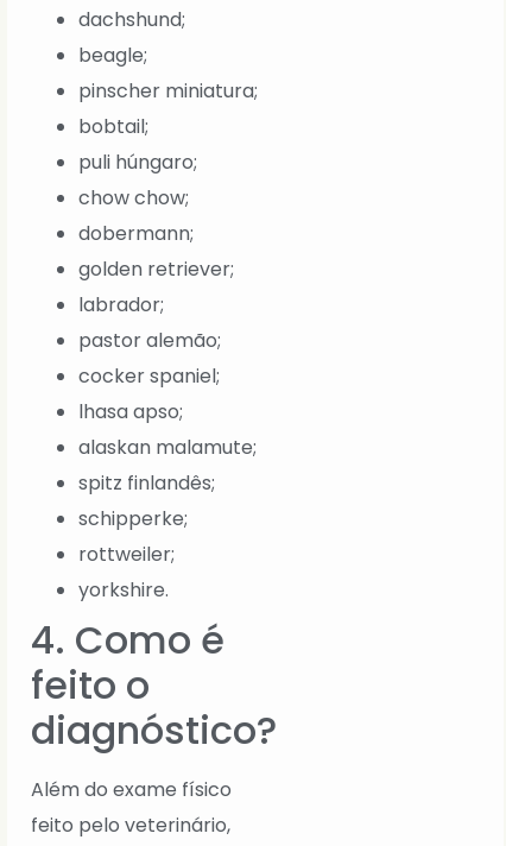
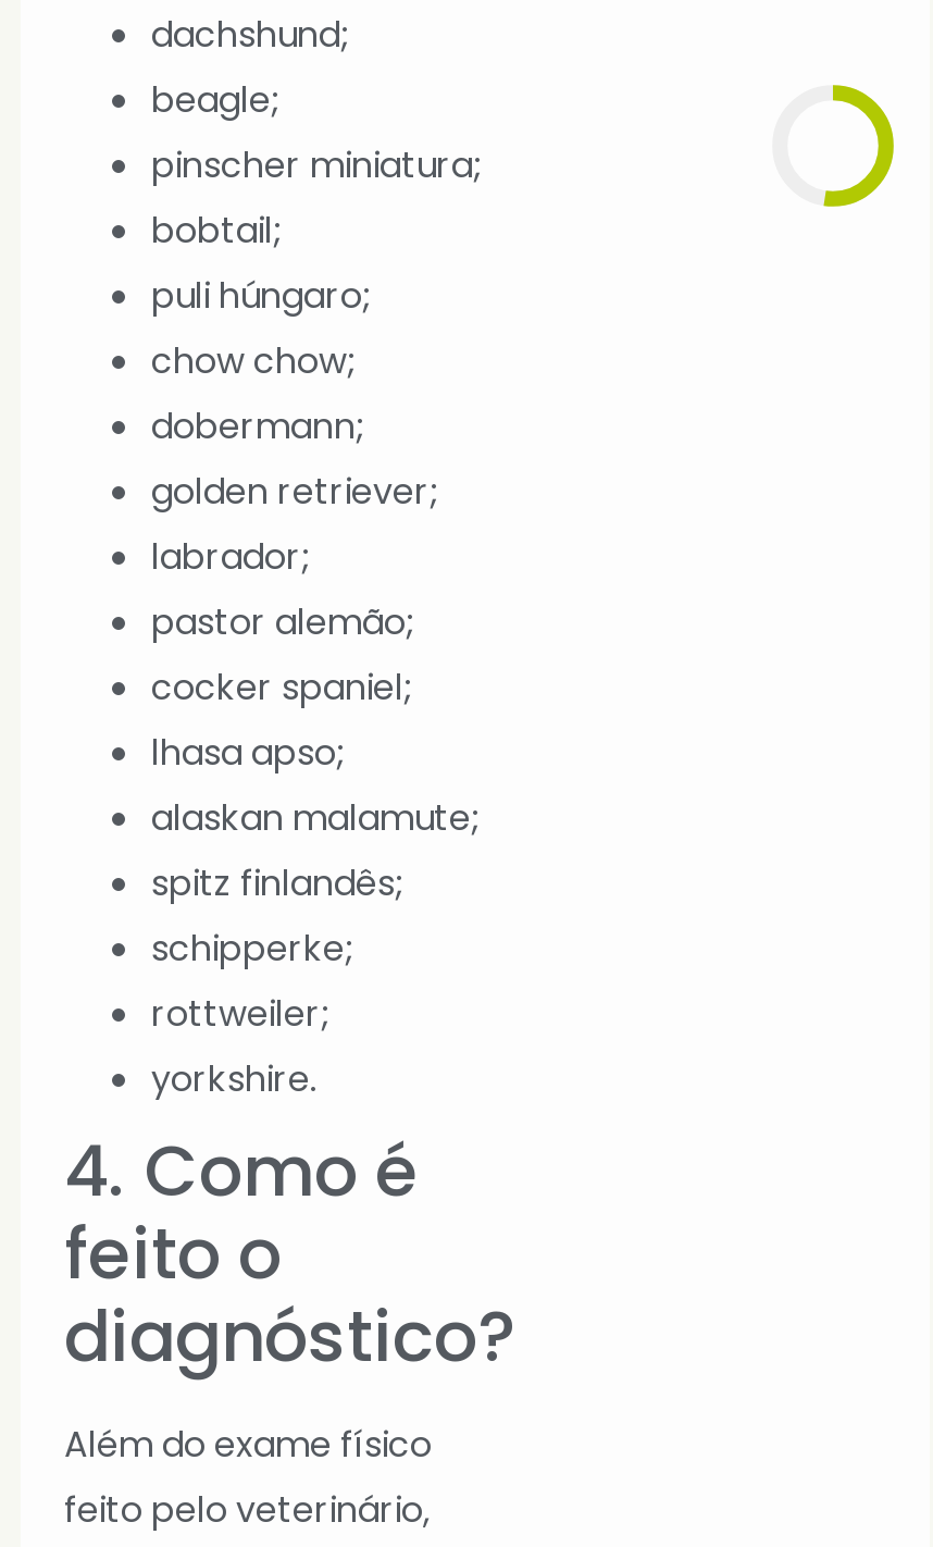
none -> [819,82,897,210] [image]

